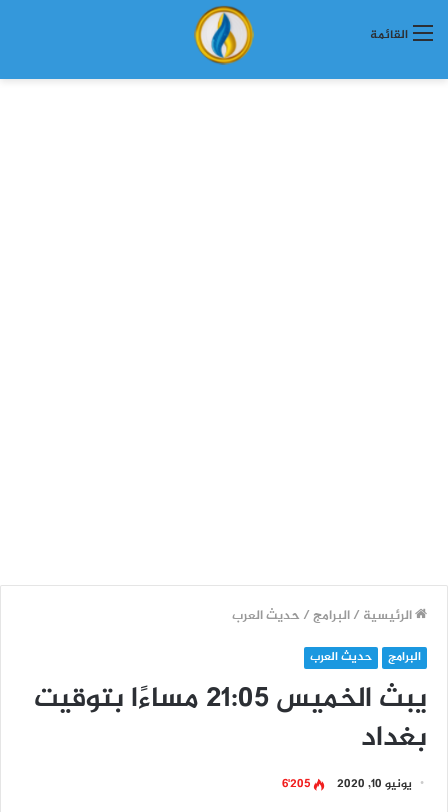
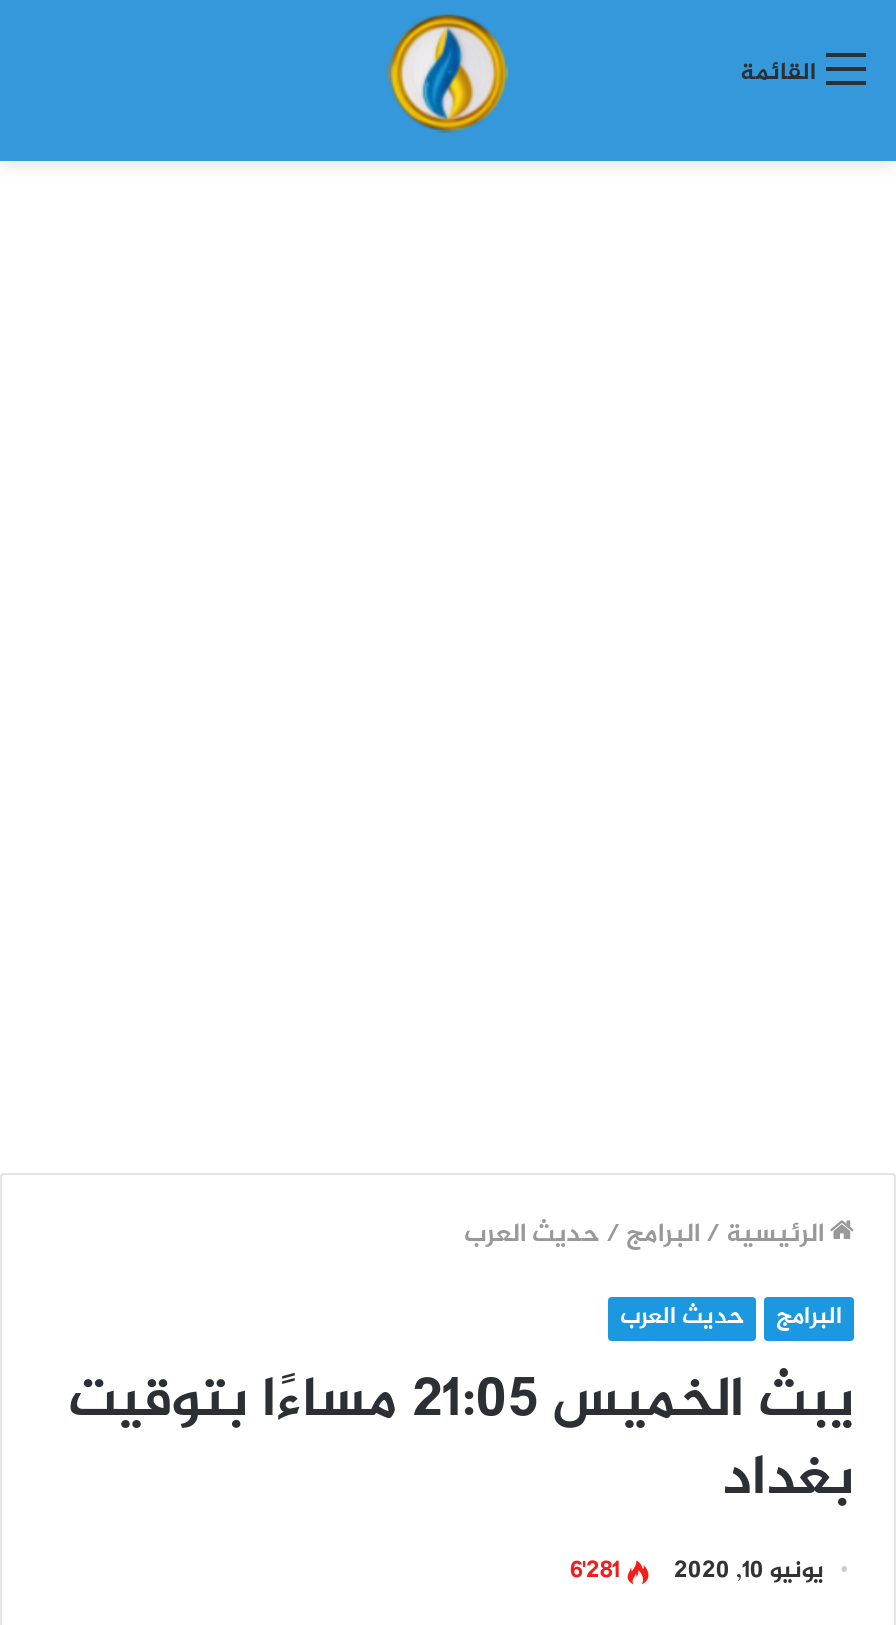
[282,774,310,795] 6٬205 -> [570,1551,620,1593] 6٬281

